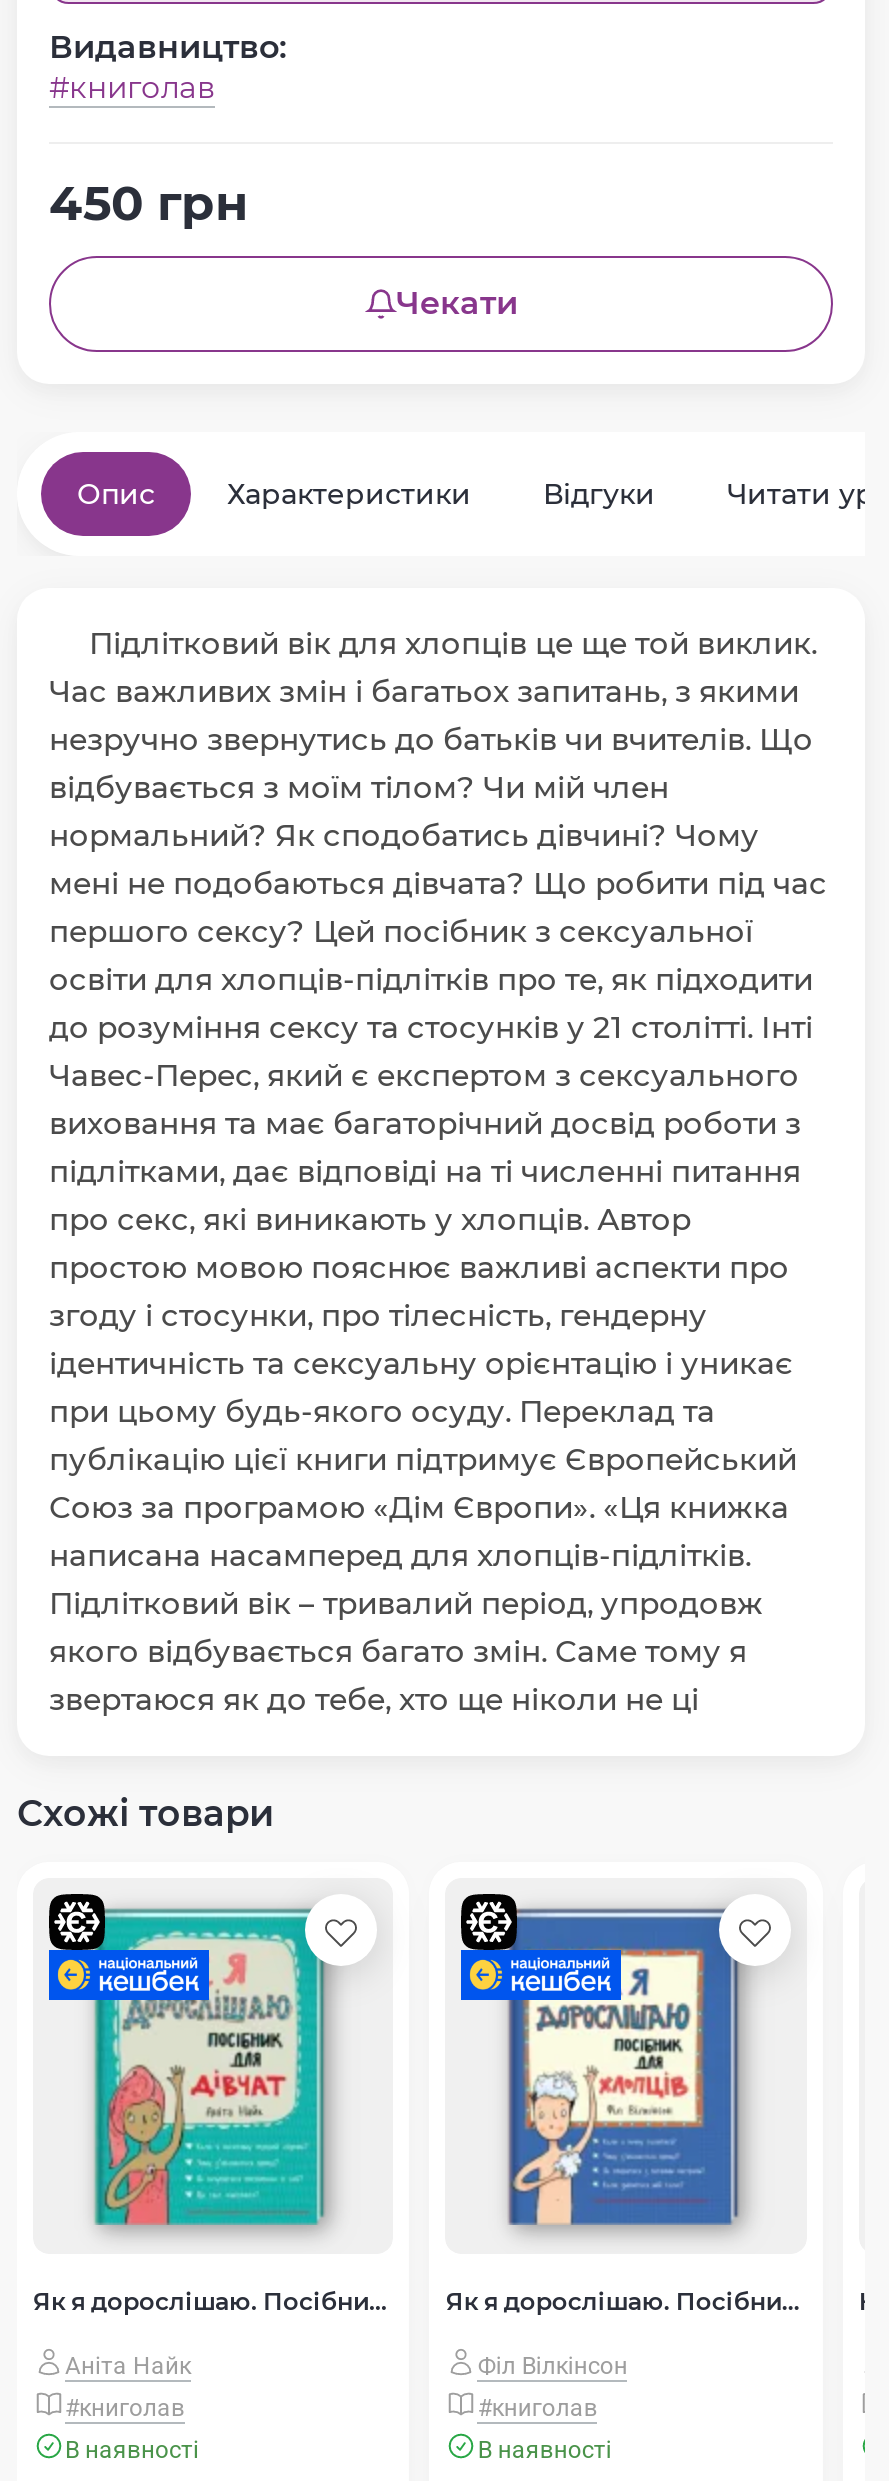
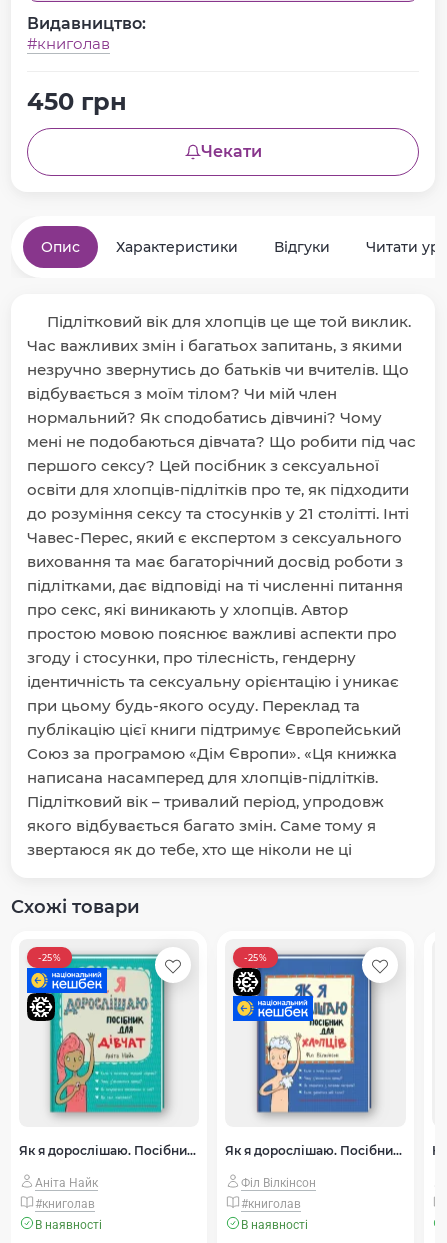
none -> [38,952,61,963] -25%
none -> [244,952,267,963] -25%
[47,1934,211,2042] [image] -> [26,967,108,1022] [image]
[459,1944,623,2042] [image] -> [232,972,314,1022] [image]

